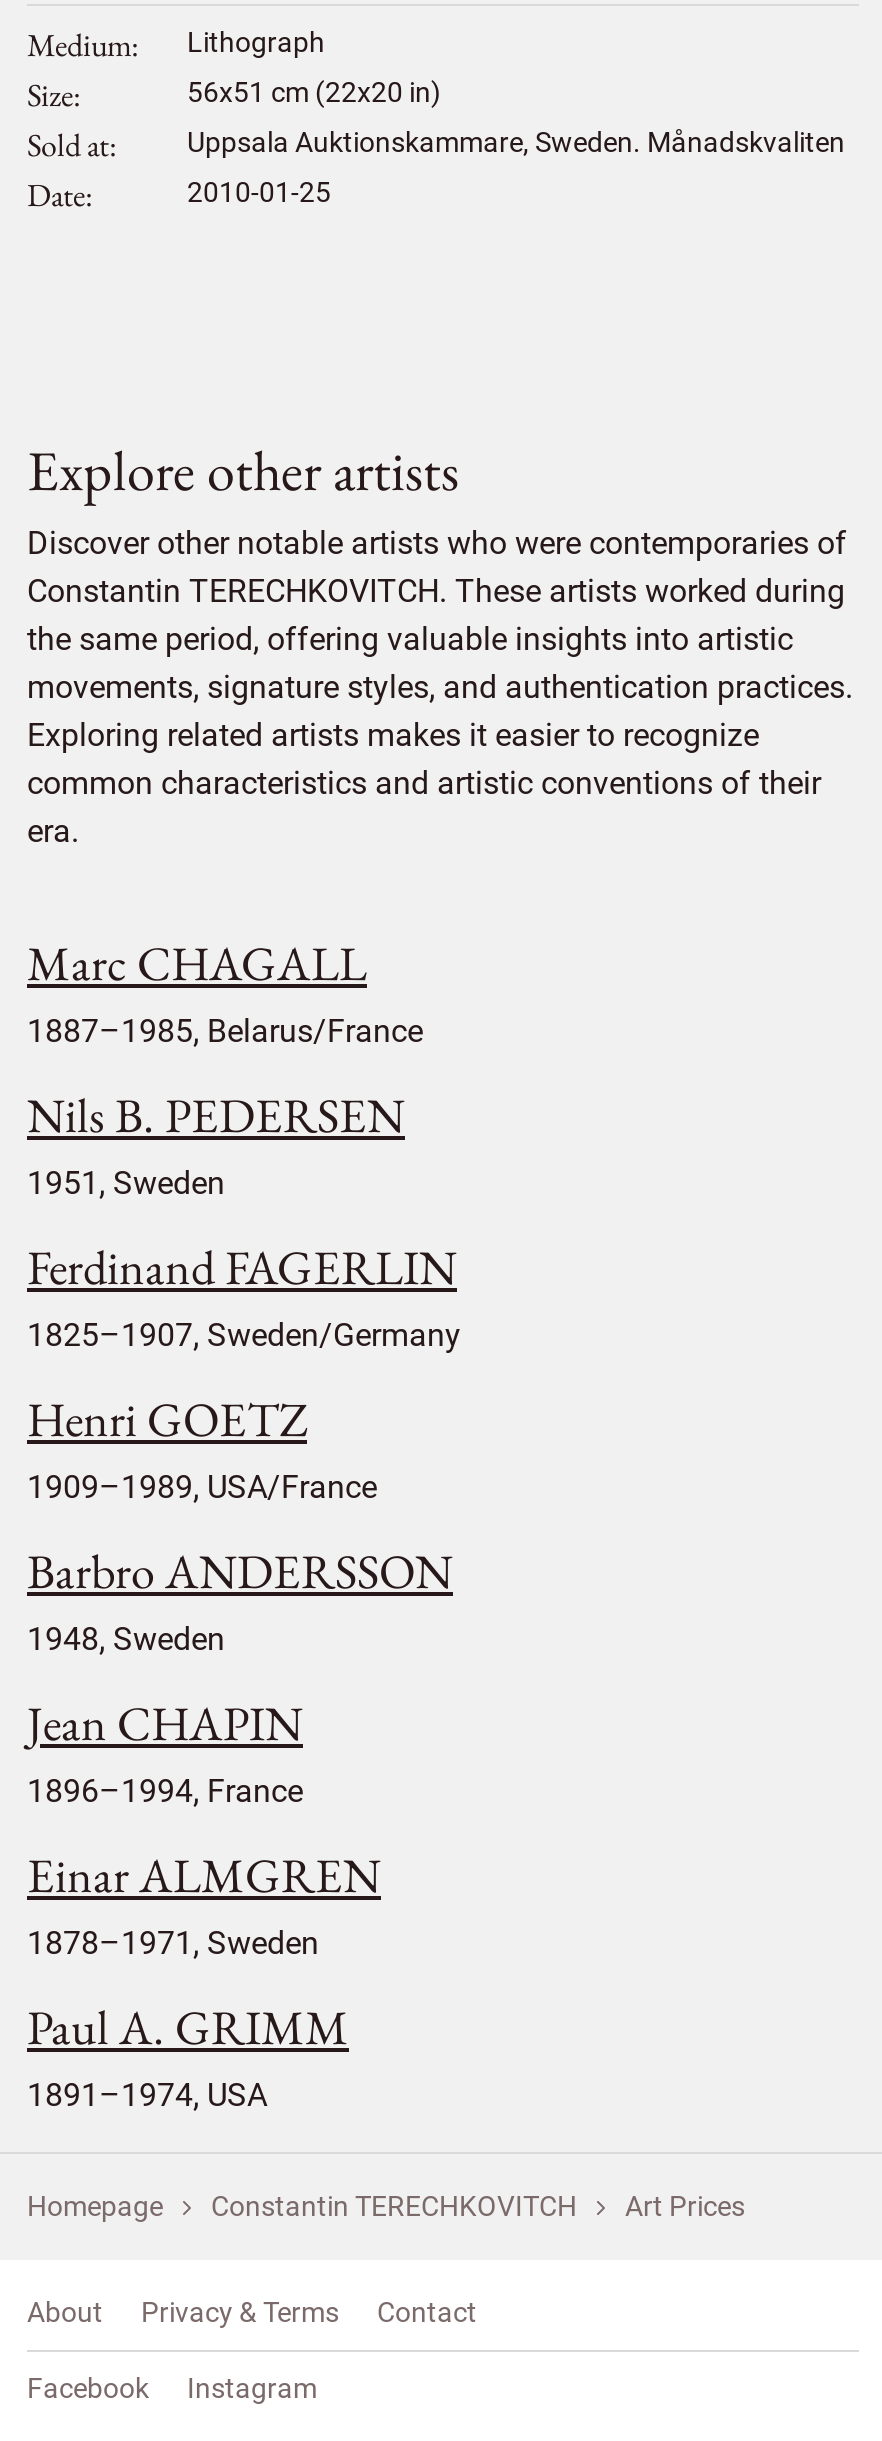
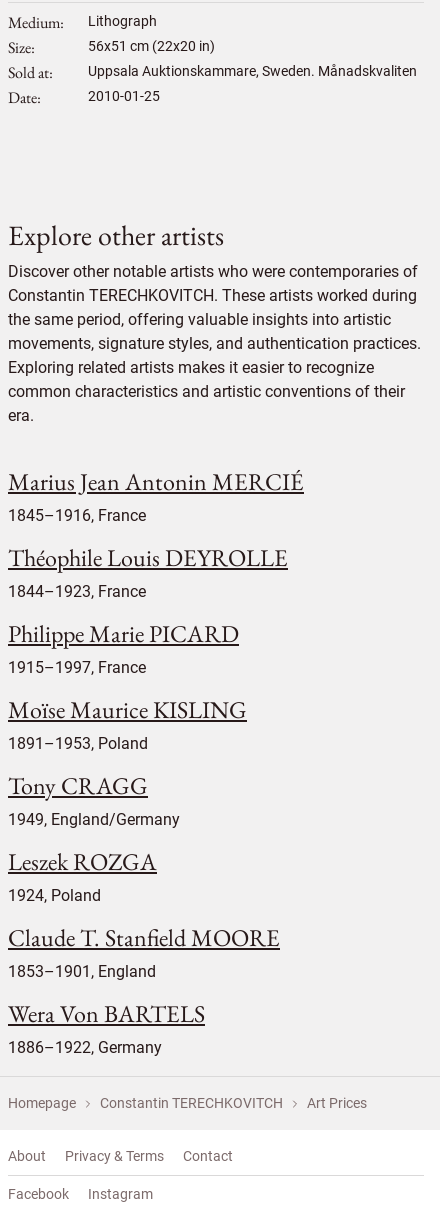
[27,933,423,1051] Marc CHAGALL | 1887–1985, Belarus/France -> [8,466,304,525] Marius Jean Antonin MERCIÉ | 1845–1916, France
[27,1085,405,1203] Nils B. PEDERSEN | 1951, Sweden -> [8,542,288,601] Théophile Louis DEYROLLE | 1844–1923, France
[27,1237,461,1355] Ferdinand FAGERLIN | 1825–1907, Sweden/Germany -> [8,618,239,677] Philippe Marie PICARD | 1915–1997, France
[27,1389,377,1507] Henri GOETZ | 1909–1989, USA/France -> [8,694,247,753] Moïse Maurice KISLING | 1891–1953, Poland
[27,1541,453,1659] Barbro ANDERSSON | 1948, Sweden -> [8,770,180,829] Tony CRAGG | 1949, England/Germany
[27,1693,303,1811] Jean CHAPIN | 1896–1994, France -> [8,846,157,905] Leszek ROZGA | 1924, Poland
[27,1845,381,1963] Einar ALMGREN | 1878–1971, Sweden -> [8,922,280,981] Claude T. Stanfield MOORE | 1853–1901, England
[27,1997,349,2115] Paul A. GRIMM | 1891–1974, USA -> [8,998,205,1057] Wera Von BARTELS | 1886–1922, Germany

